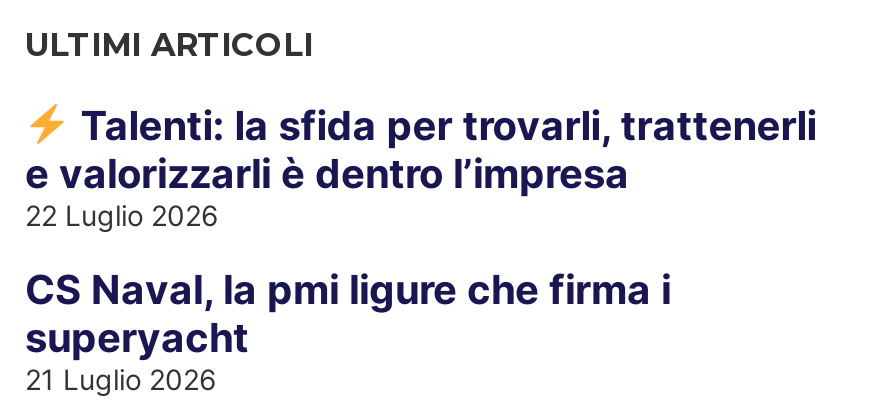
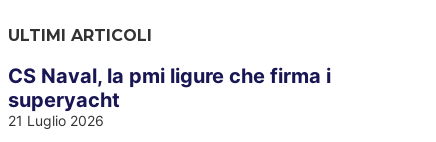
[25,103,817,233] Talenti: la sfida per trovarli, trattenerli | e valorizzarli è dentro l’impresa | 22 Luglio 2026 -> none

